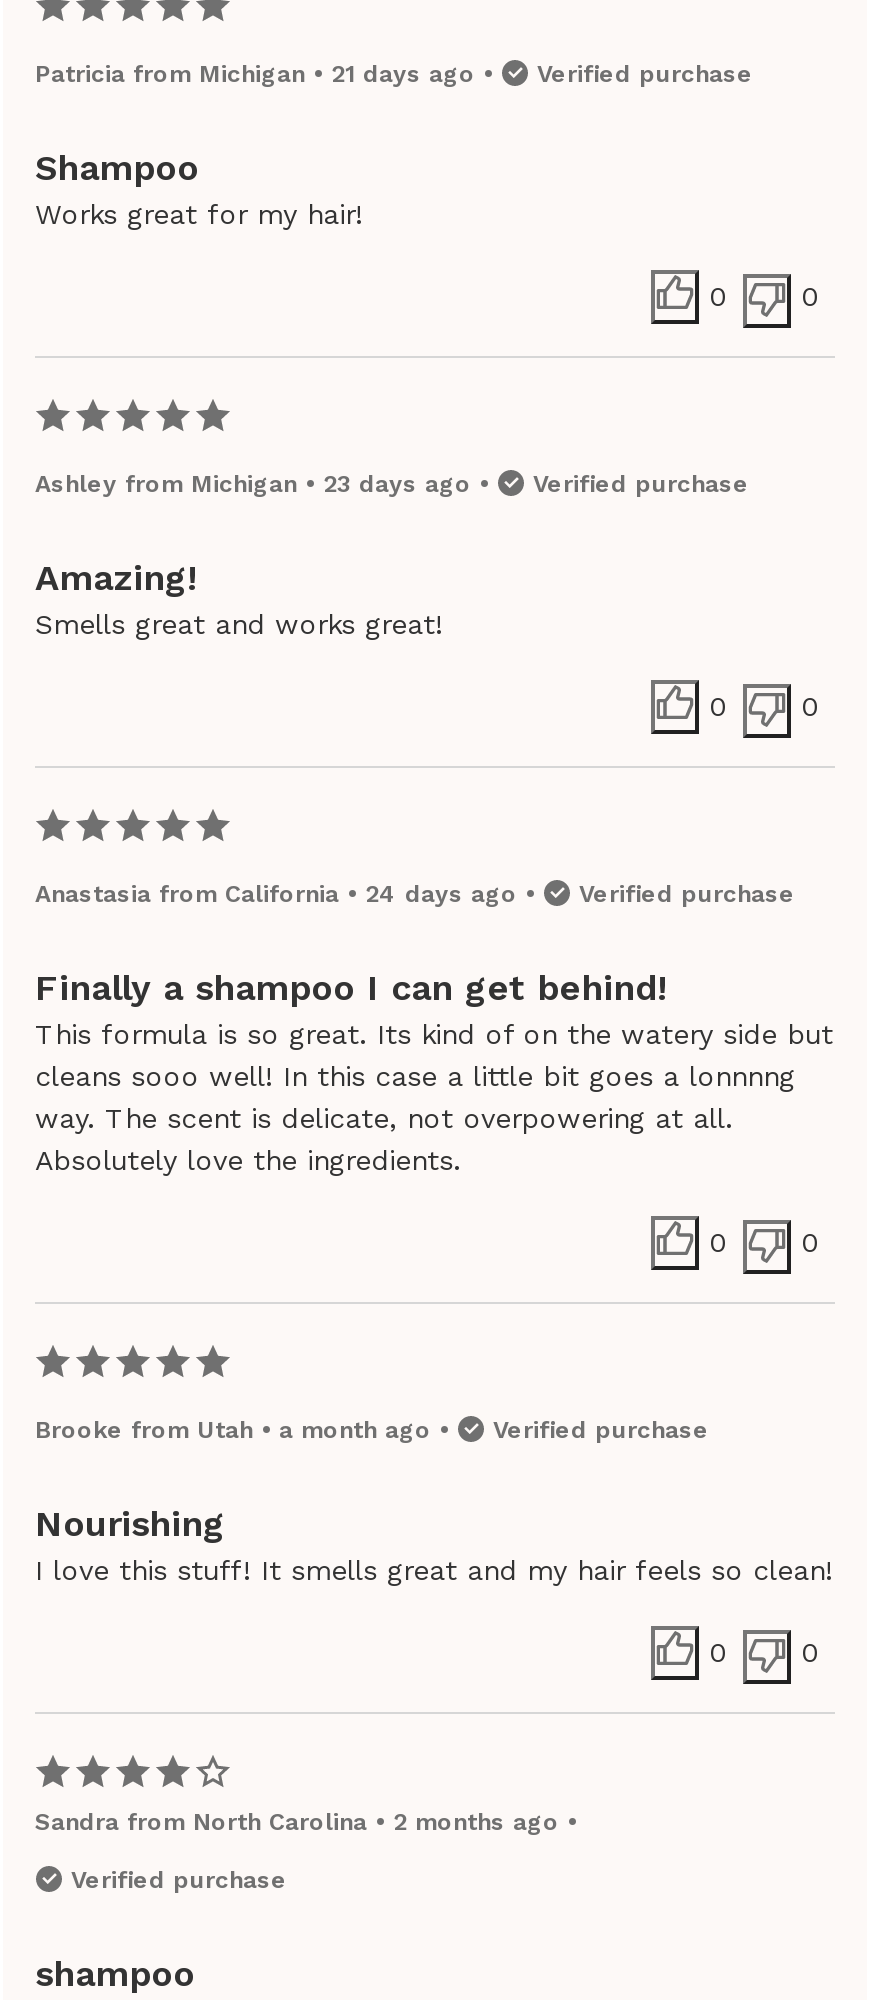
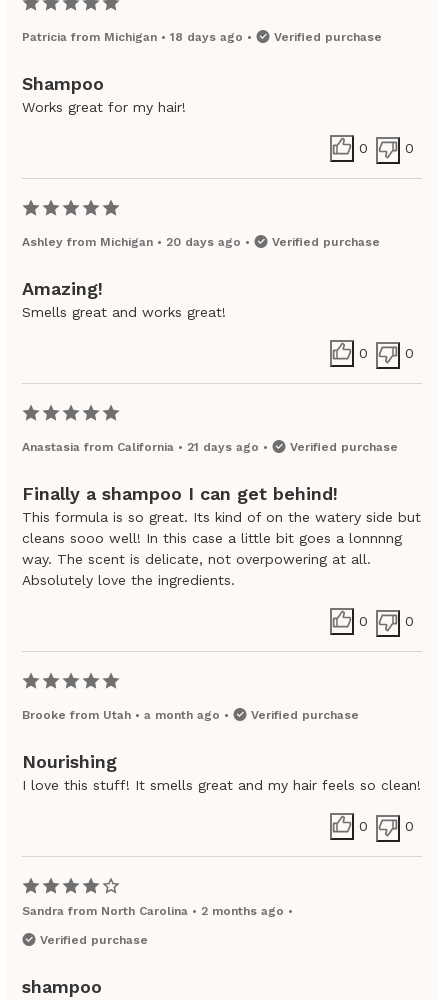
[35,60,493,88] Patricia from Michigan • 21 days ago • -> [22,30,252,44] Patricia from Michigan • 18 days ago •
[35,470,489,498] Ashley from Michigan • 23 days ago • -> [22,235,250,249] Ashley from Michigan • 20 days ago •
[35,880,535,908] Anastasia from California • 24 days ago • -> [22,440,268,454] Anastasia from California • 21 days ago •

